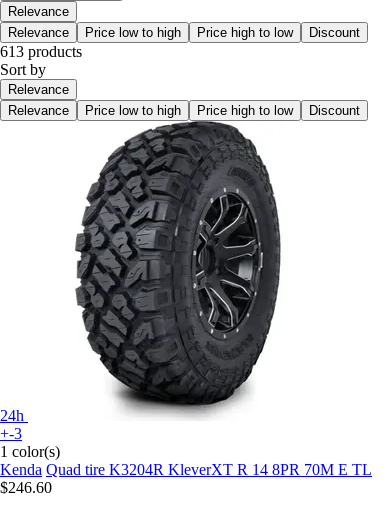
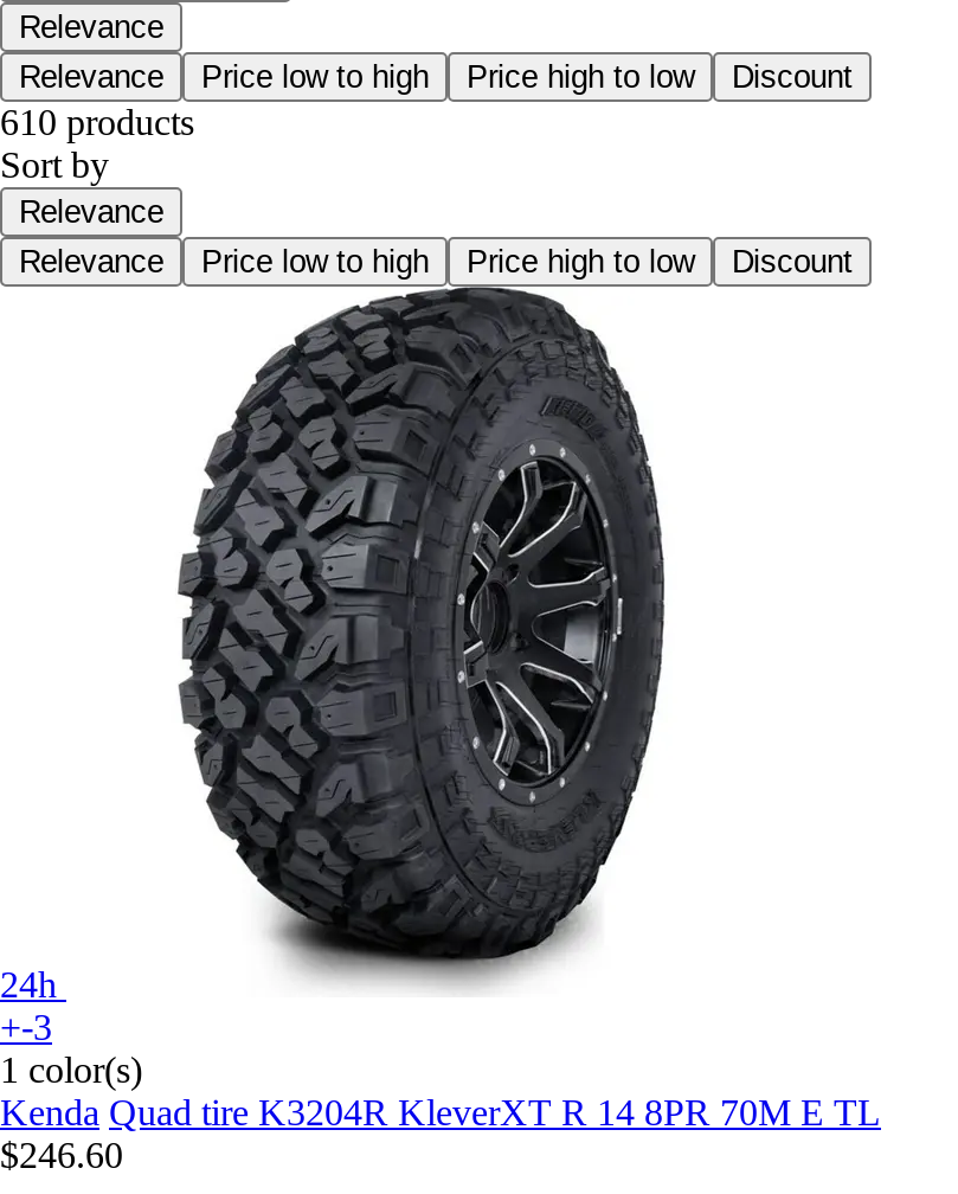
[0,43,82,60] 613 products -> [0,101,194,141] 610 products

